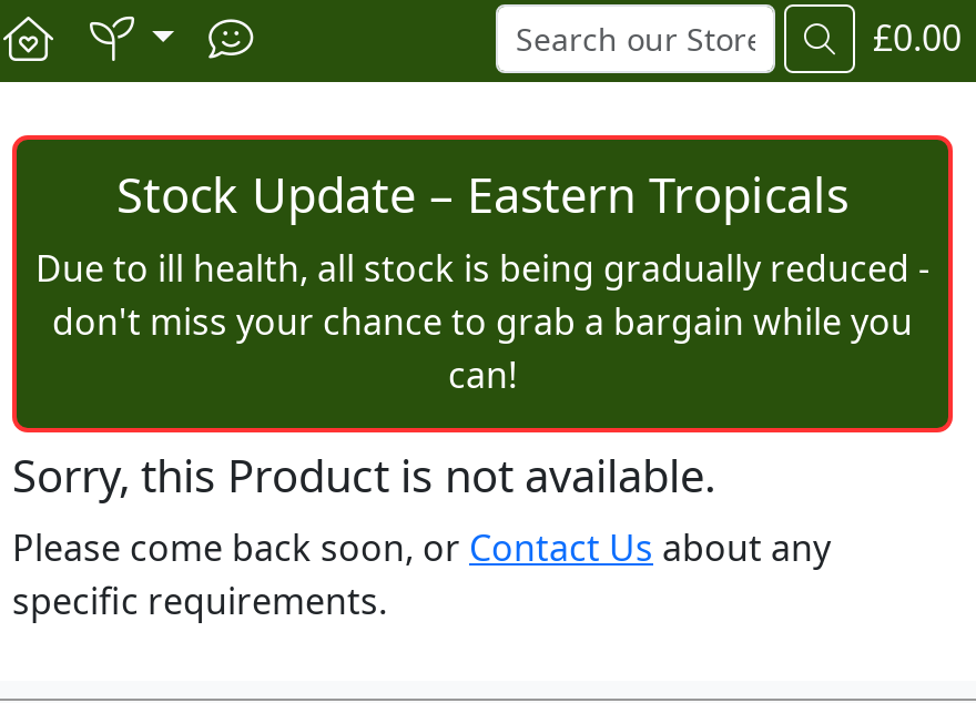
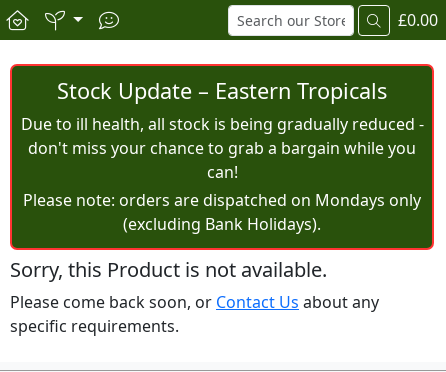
none -> [23,189,421,235] Please note: orders are dispatched on Mondays only | (excluding Bank Holidays).

